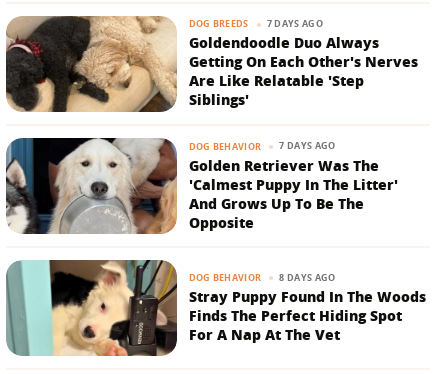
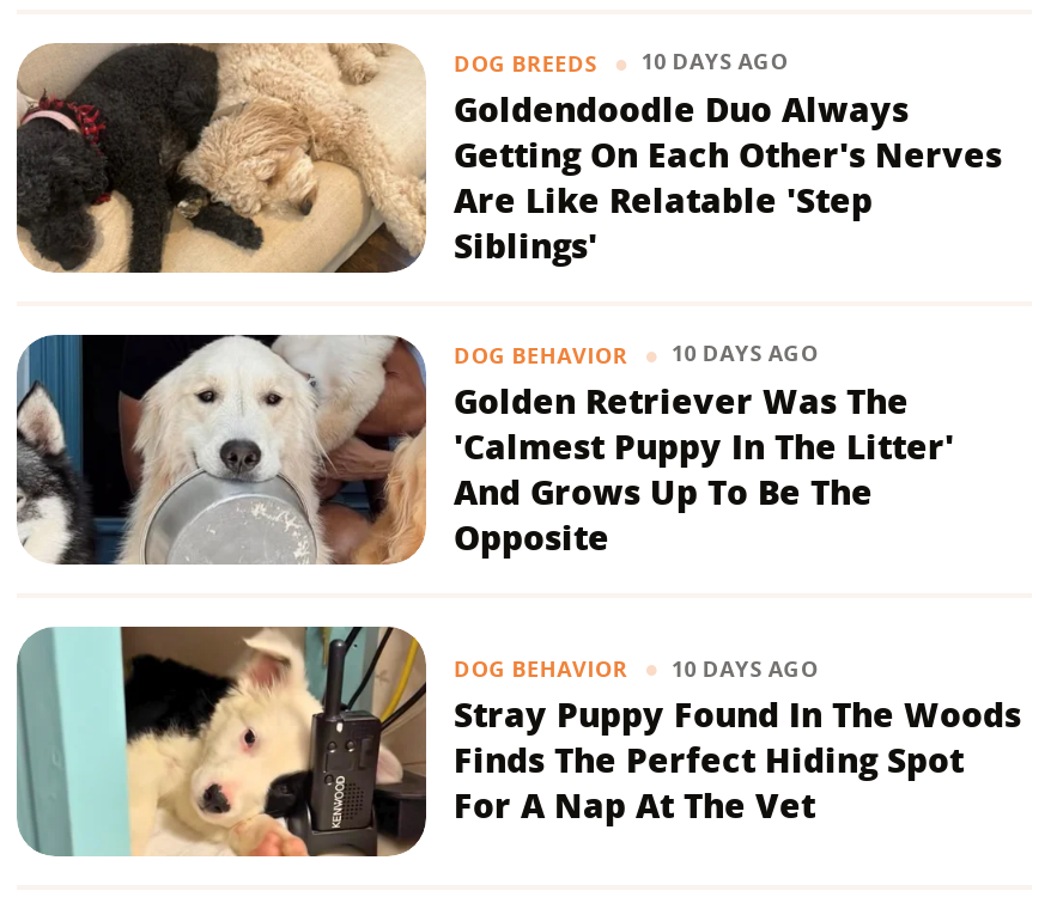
[188,17,323,30] DOG BREEDS 7 DAYS AGO -> [454,45,788,78] DOG BREEDS 10 DAYS AGO
[188,139,335,152] DOG BEHAVIOR 7 DAYS AGO -> [454,337,818,370] DOG BEHAVIOR 10 DAYS AGO
[188,270,335,284] DOG BEHAVIOR 8 DAYS AGO -> [454,652,818,684] DOG BEHAVIOR 10 DAYS AGO

